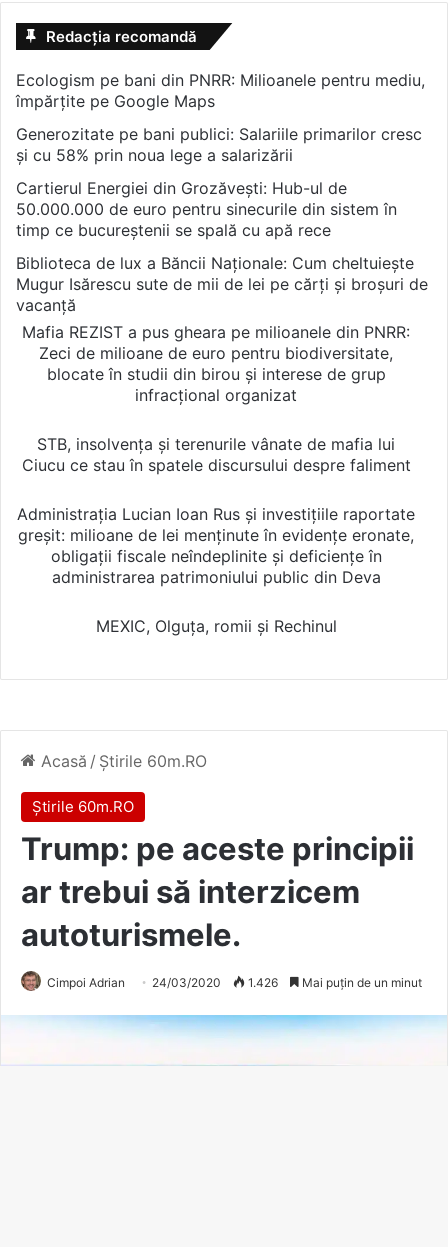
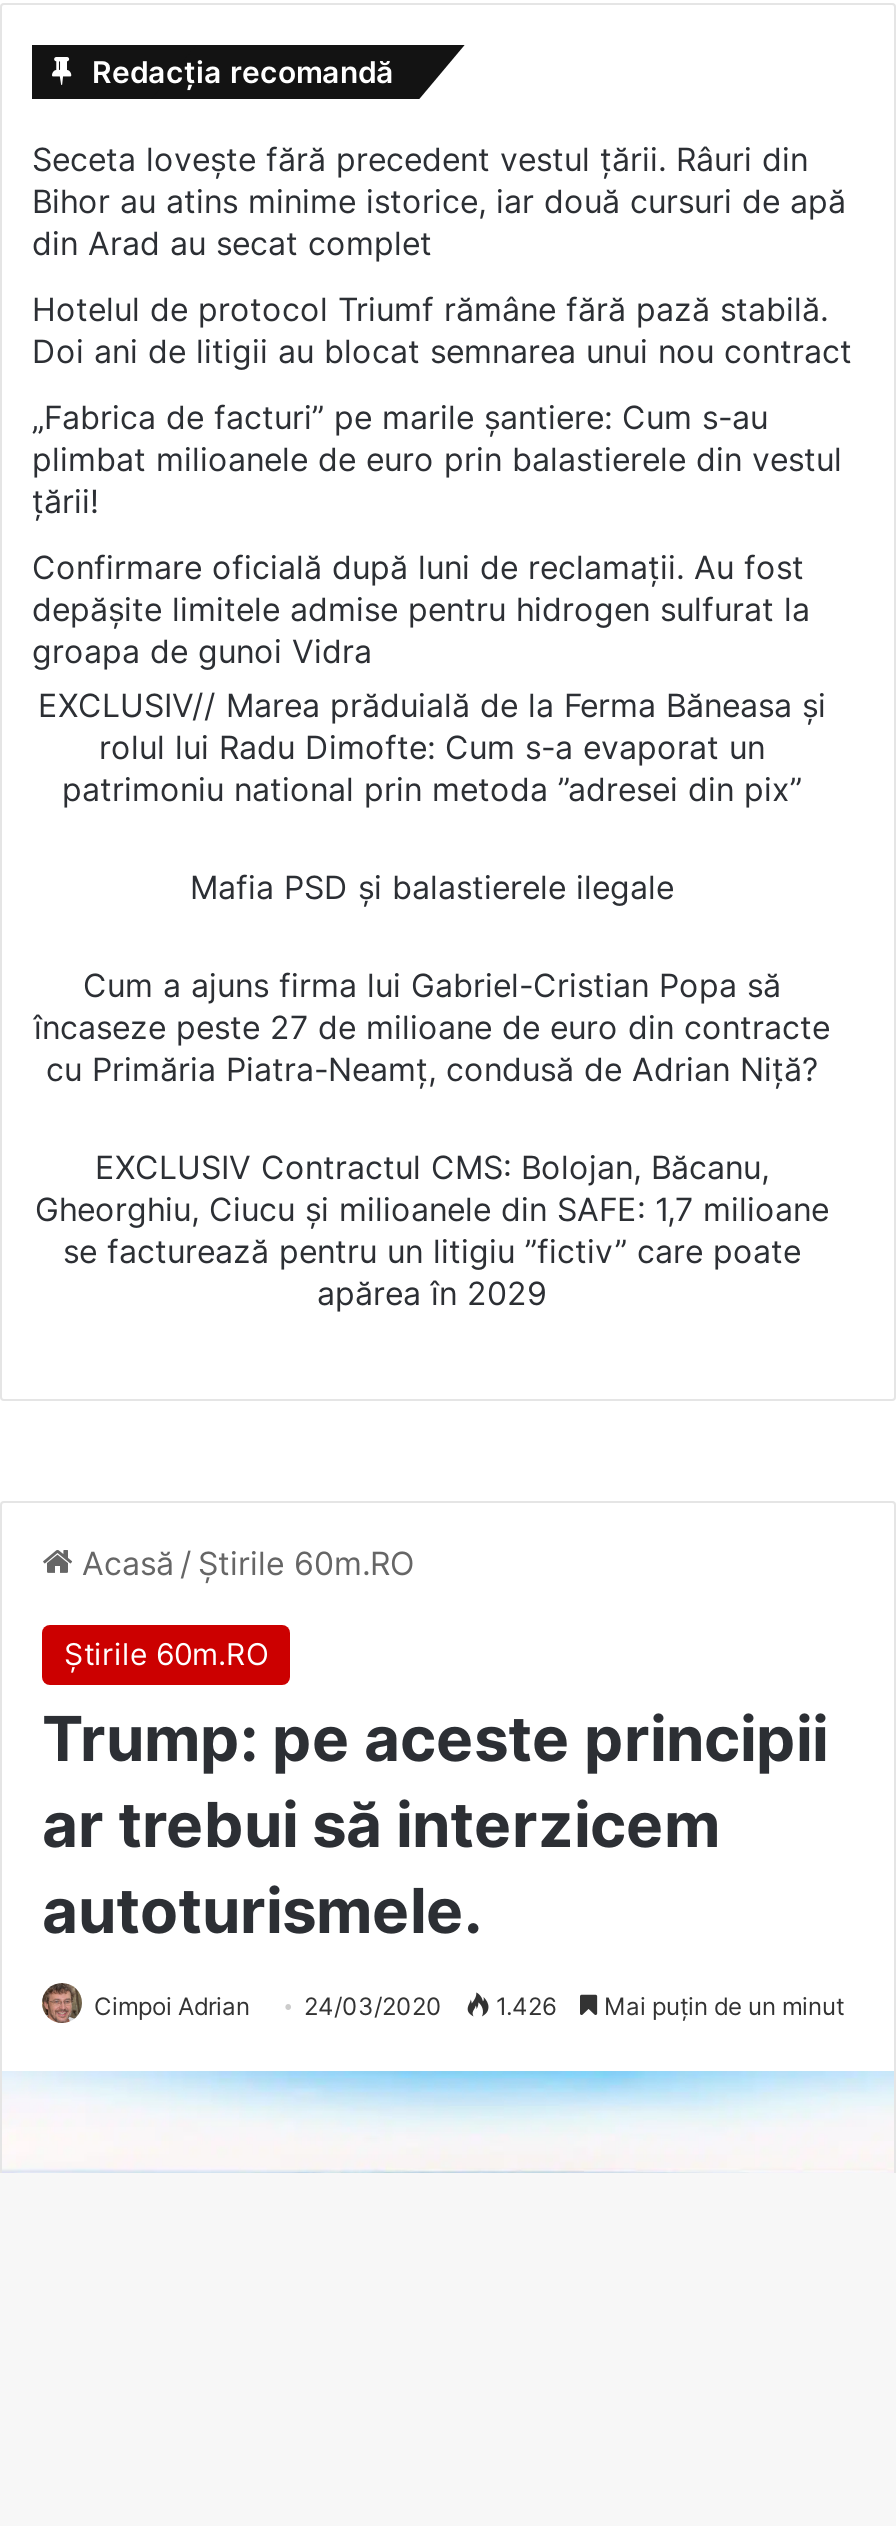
[16,70,425,111] Ecologism pe bani din PNRR: Milioanele pentru mediu, | împărțite pe Google Maps -> [32,140,846,264] Seceta lovește fără precedent vestul țării. Râuri din | Bihor au atins minime istorice, iar două cursuri de apă | din Arad au secat complet
[16,124,422,165] Generozitate pe bani publici: Salariile primarilor cresc | și cu 58% prin noua lege a salarizării -> [32,290,852,372] Hotelul de protocol Triumf rămâne fără pază stabilă. | Doi ani de litigii au blocat semnarea unui nou contract
[16,178,397,240] Cartierul Energiei din Grozăvești: Hub-ul de | 50.000.000 de euro pentru sinecurile din sistem în | timp ce bucureștenii se spală cu apă rece -> [32,398,842,522] „Fabrica de facturi” pe marile șantiere: Cum s-au | plimbat milioanele de euro prin balastierele din vestul | țării!
[16,253,428,405] Biblioteca de lux a Băncii Naționale: Cum cheltuiește | Mugur Isărescu sute de mii de lei pe cărți și broșuri de | vacanță | Mafia REZIST a pus gheara pe milioanele din PNRR: | Zeci de milioane de euro pentru biodiversitate, | blocate în studii din birou și interese de grup | infracțional organizat -> [32,548,826,810] Confirmare oficială după luni de reclamații. Au fost | depășite limitele admise pentru hidrogen sulfurat la | groapa de gunoi Vidra | EXCLUSIV// Marea prăduială de la Ferma Băneasa și | rolul lui Radu Dimofte: Cum s-a evaporat un | patrimoniu national prin metoda ”adresei din pix”
[21,434,410,475] STB, insolvența și terenurile vânate de mafia lui | Ciucu ce stau în spatele discursului despre faliment -> [190,868,674,908] Mafia PSD și balastierele ilegale
[17,504,415,587] Administrația Lucian Ioan Rus și investițiile raportate | greșit: milioane de lei menținute în evidențe eronate, | obligații fiscale neîndeplinite și deficiențe în | administrarea patrimoniului public din Deva -> [34,966,830,1090] Cum a ajuns firma lui Gabriel-Cristian Popa să | încaseze peste 27 de milioane de euro din contracte | cu Primăria Piatra-Neamț, condusă de Adrian Niță?
[95,616,336,636] MEXIC, Olguța, romii și Rechinul -> [35,1148,829,1314] EXCLUSIV Contractul CMS: Bolojan, Băcanu, | Gheorghiu, Ciucu și milioanele din SAFE: 1,7 milioane | se facturează pentru un litigiu ”fictiv” care poate | apărea în 2029

